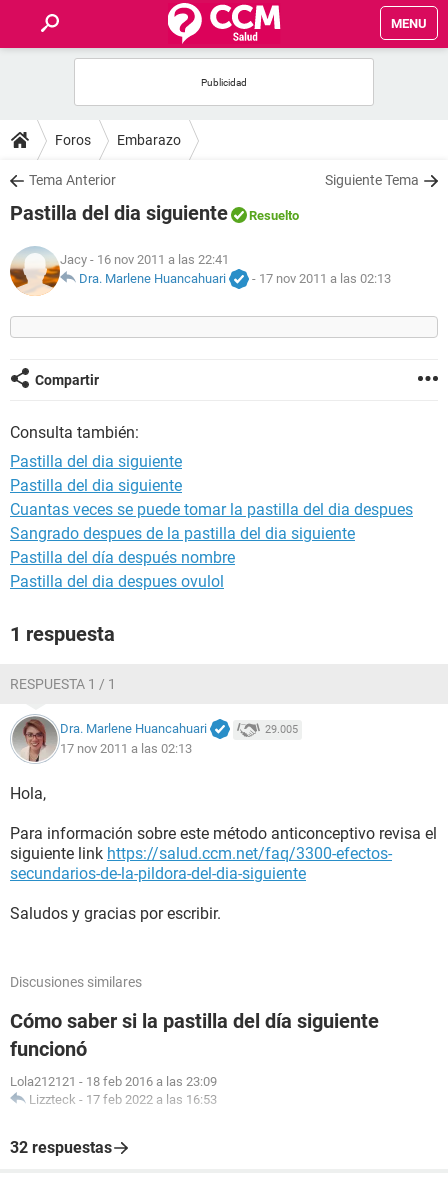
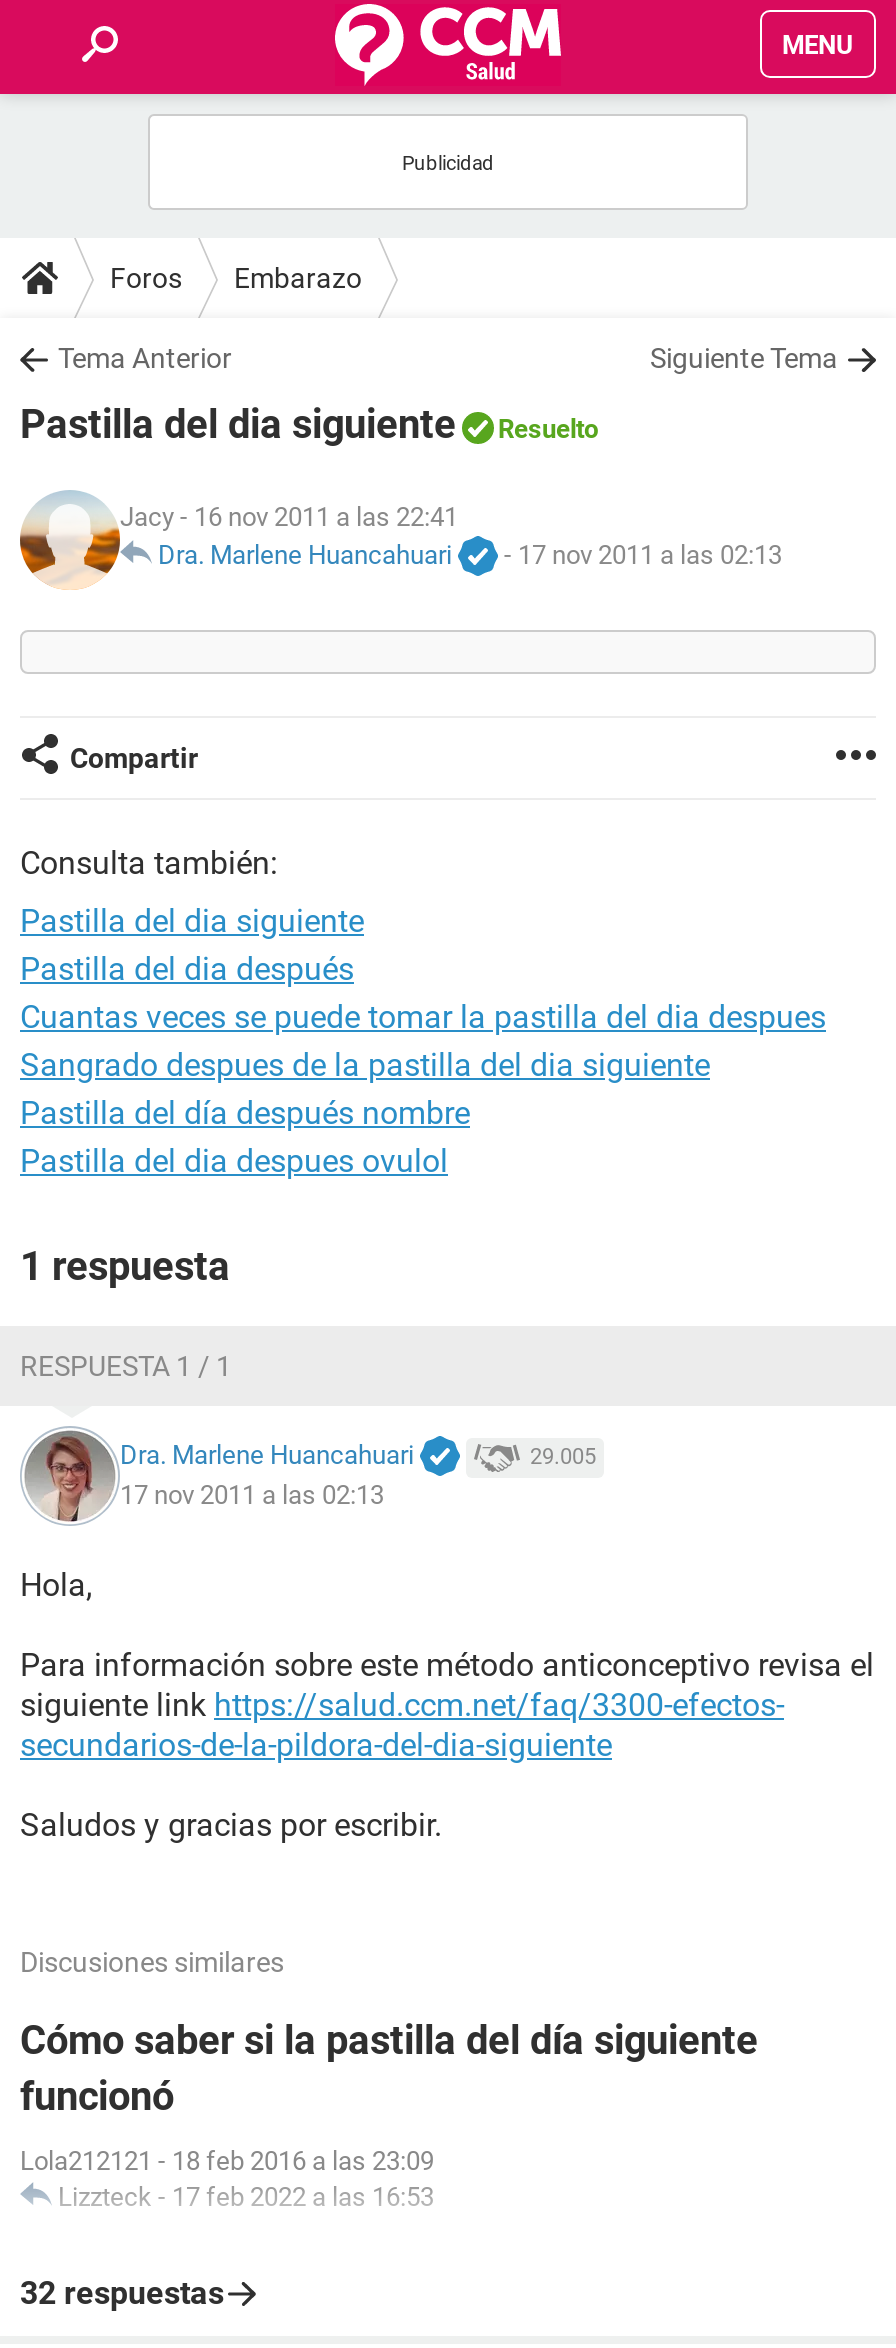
[10,475,182,494] Pastilla del dia siguiente -> [20,949,354,987] Pastilla del dia después

